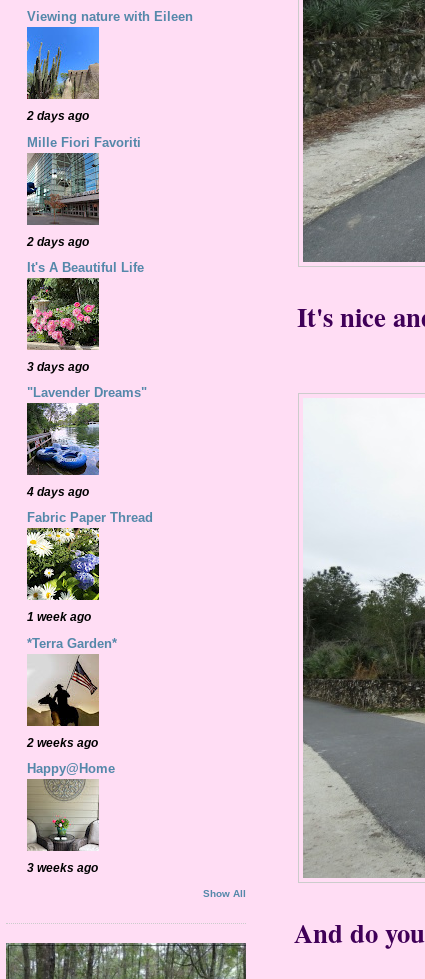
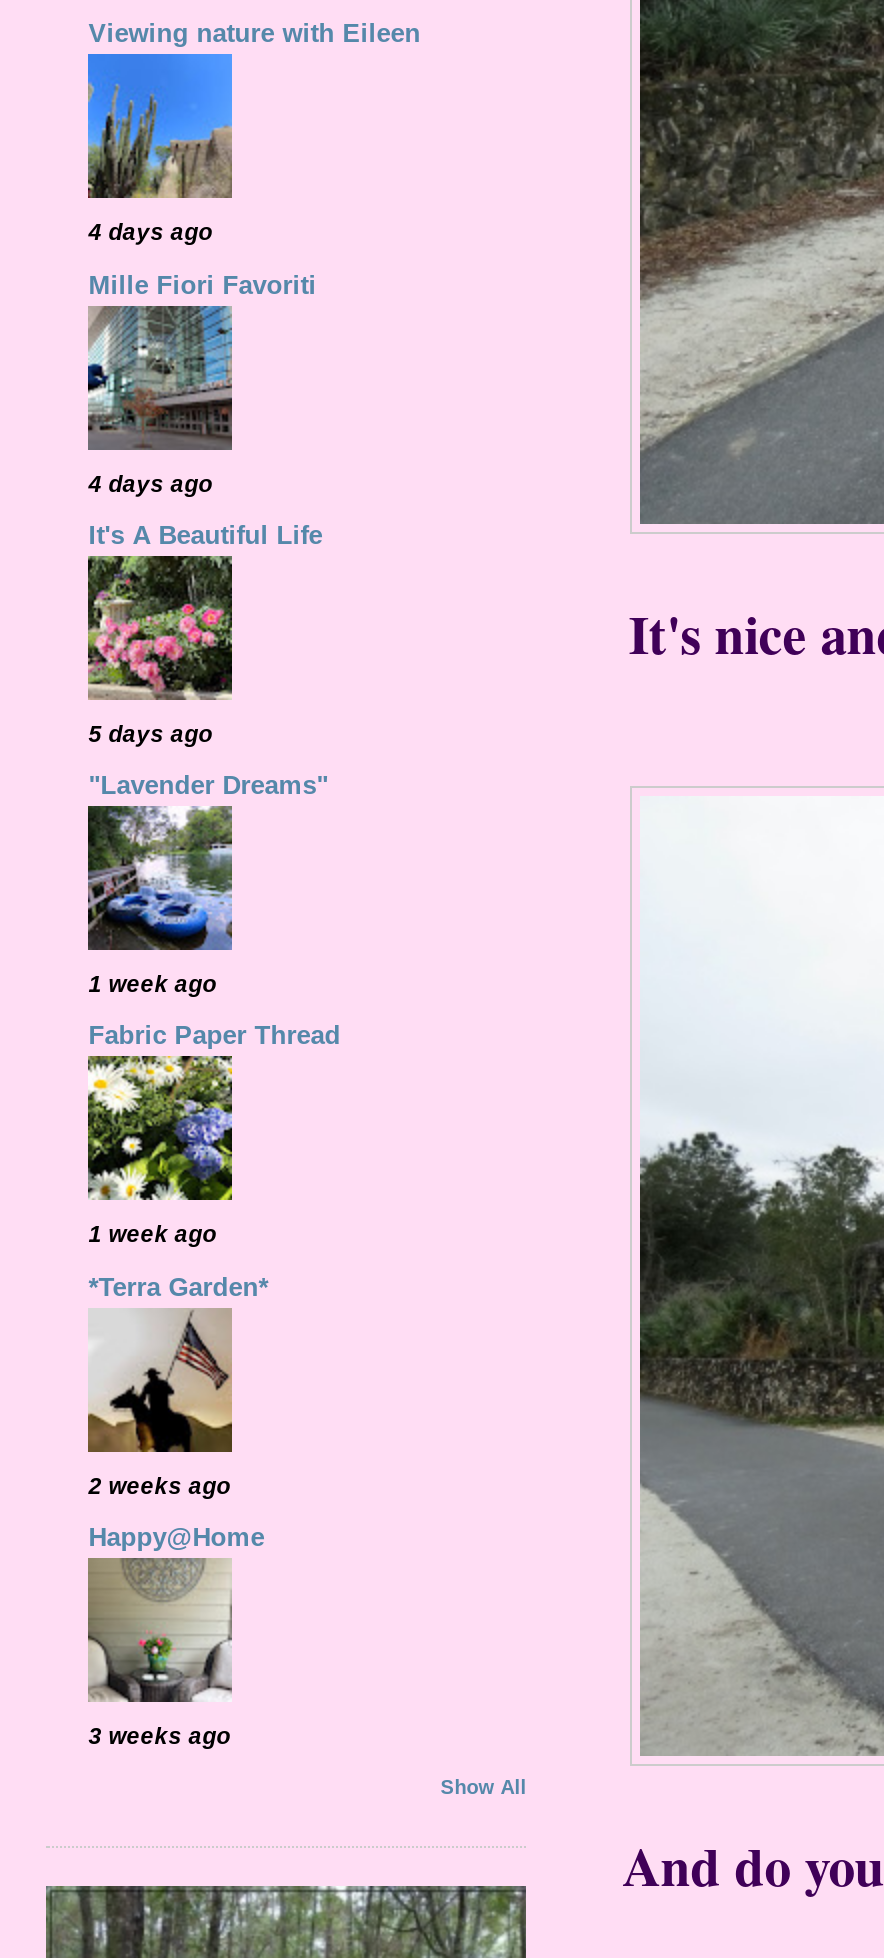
[27,109,89,122] 2 days ago -> [88,219,212,245] 4 days ago
[27,235,89,248] 2 days ago -> [88,469,212,495] 4 days ago
[27,360,89,373] 3 days ago -> [88,720,212,746] 5 days ago
[27,485,89,498] 4 days ago -> [88,970,216,996] 1 week ago

